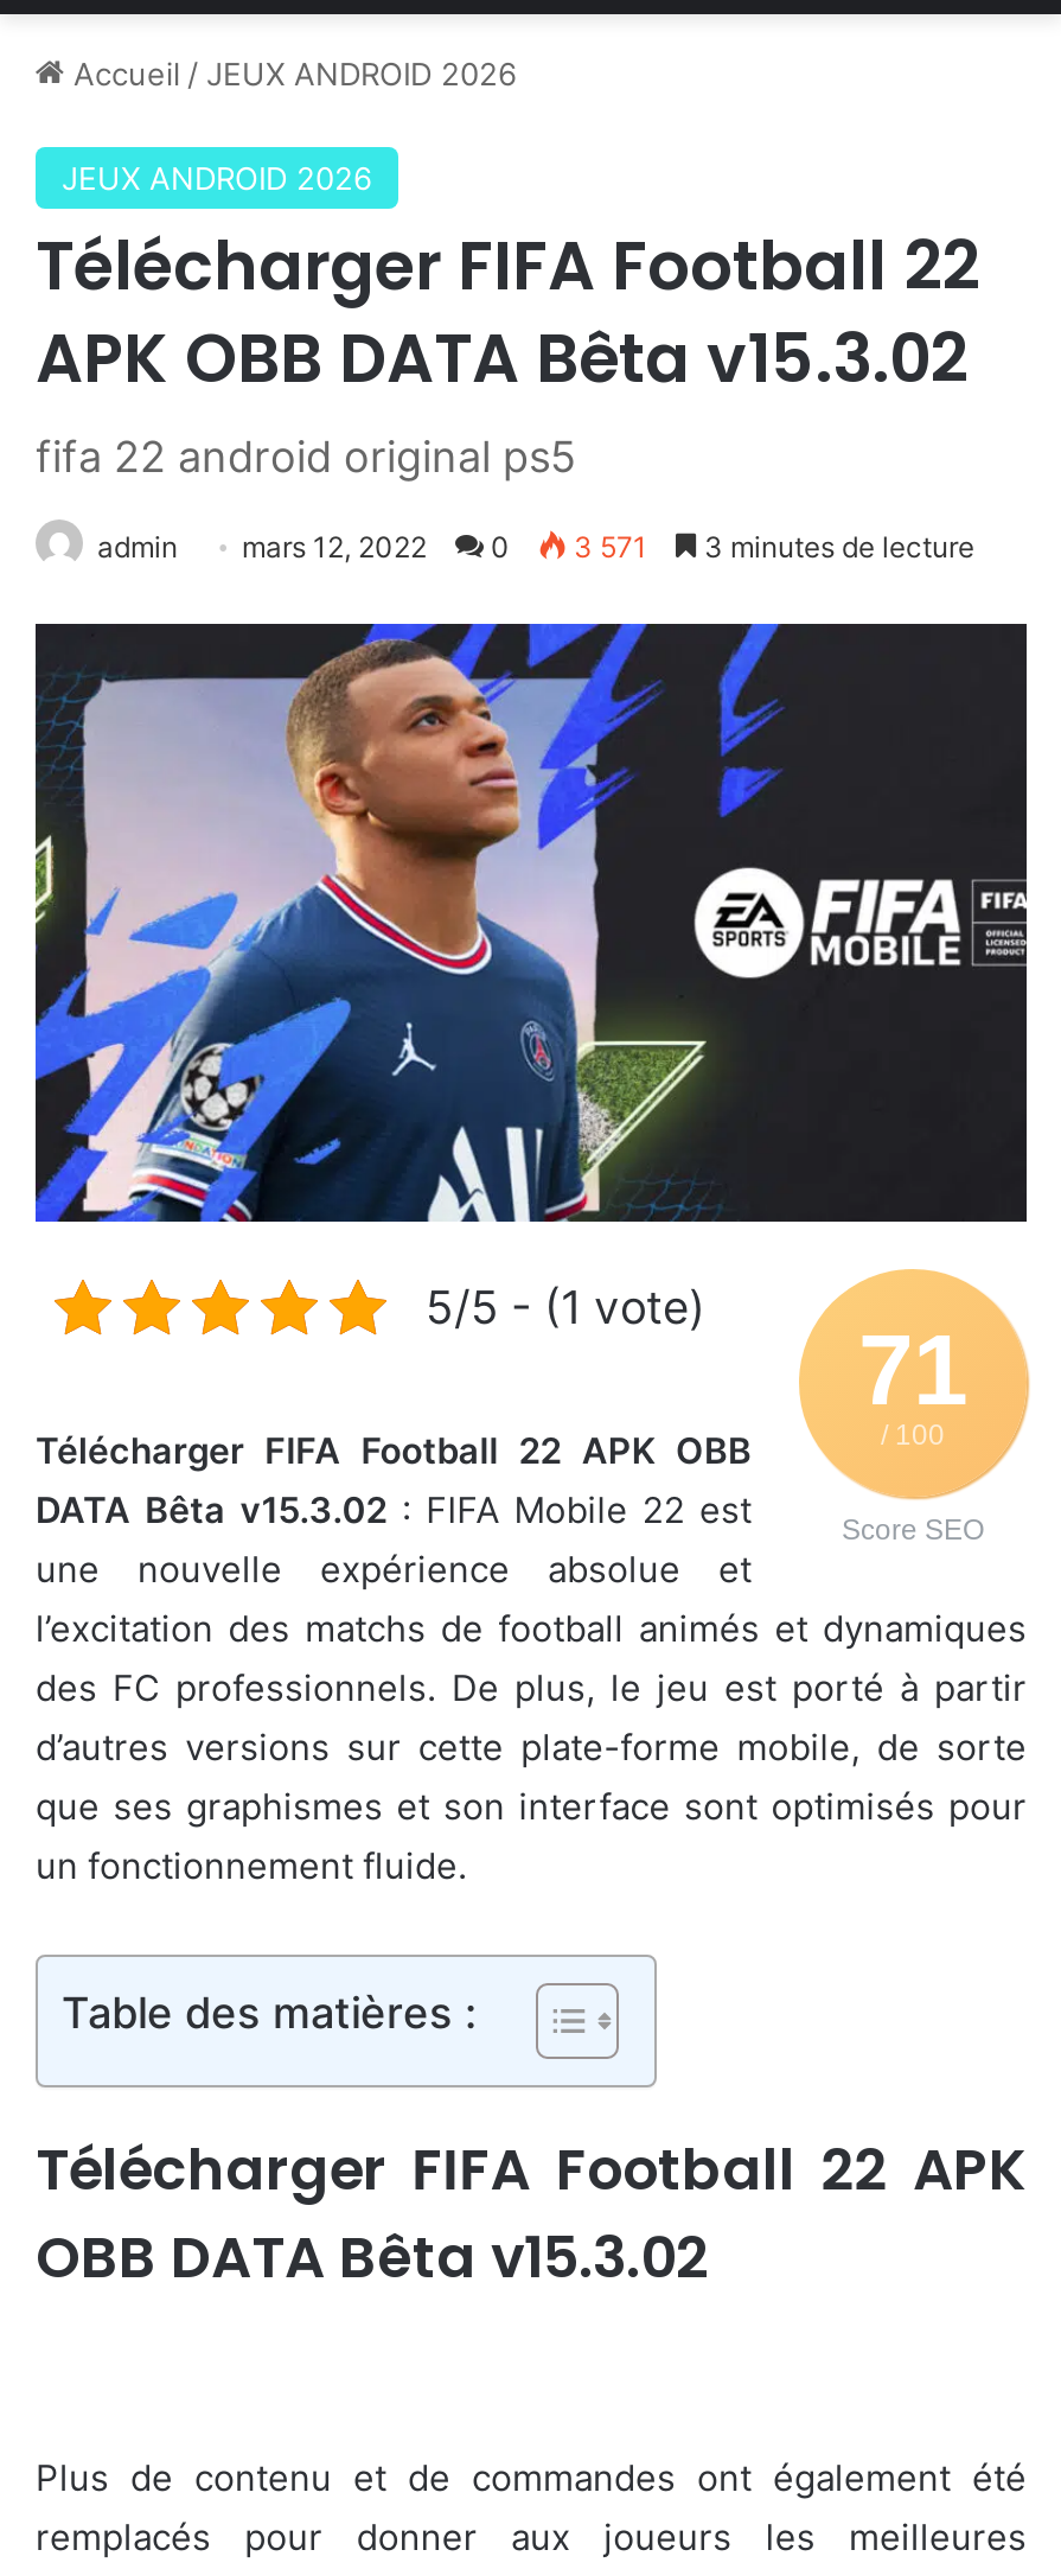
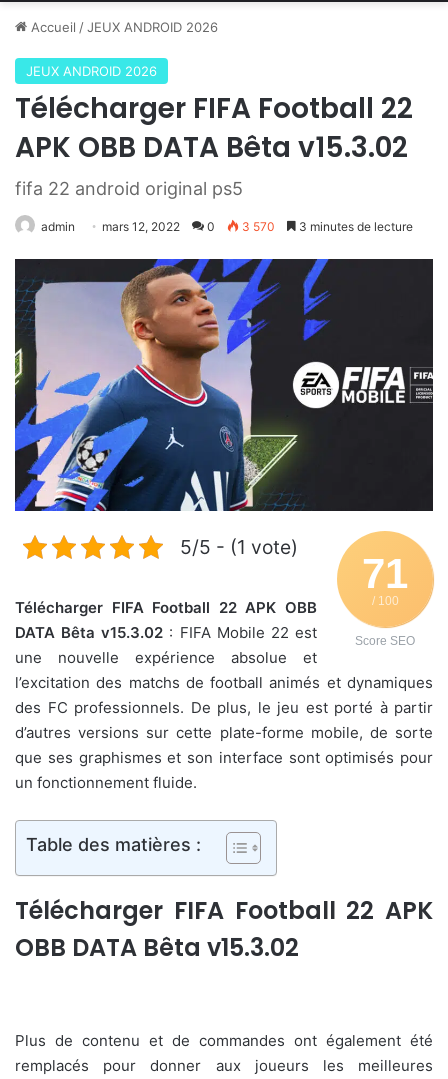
[97,529,974,565] admin mars 12, 2022 0 3 571 3 minutes de lecture -> [41,219,413,234] admin mars 12, 2022 0 3 570 3 minutes de lecture

